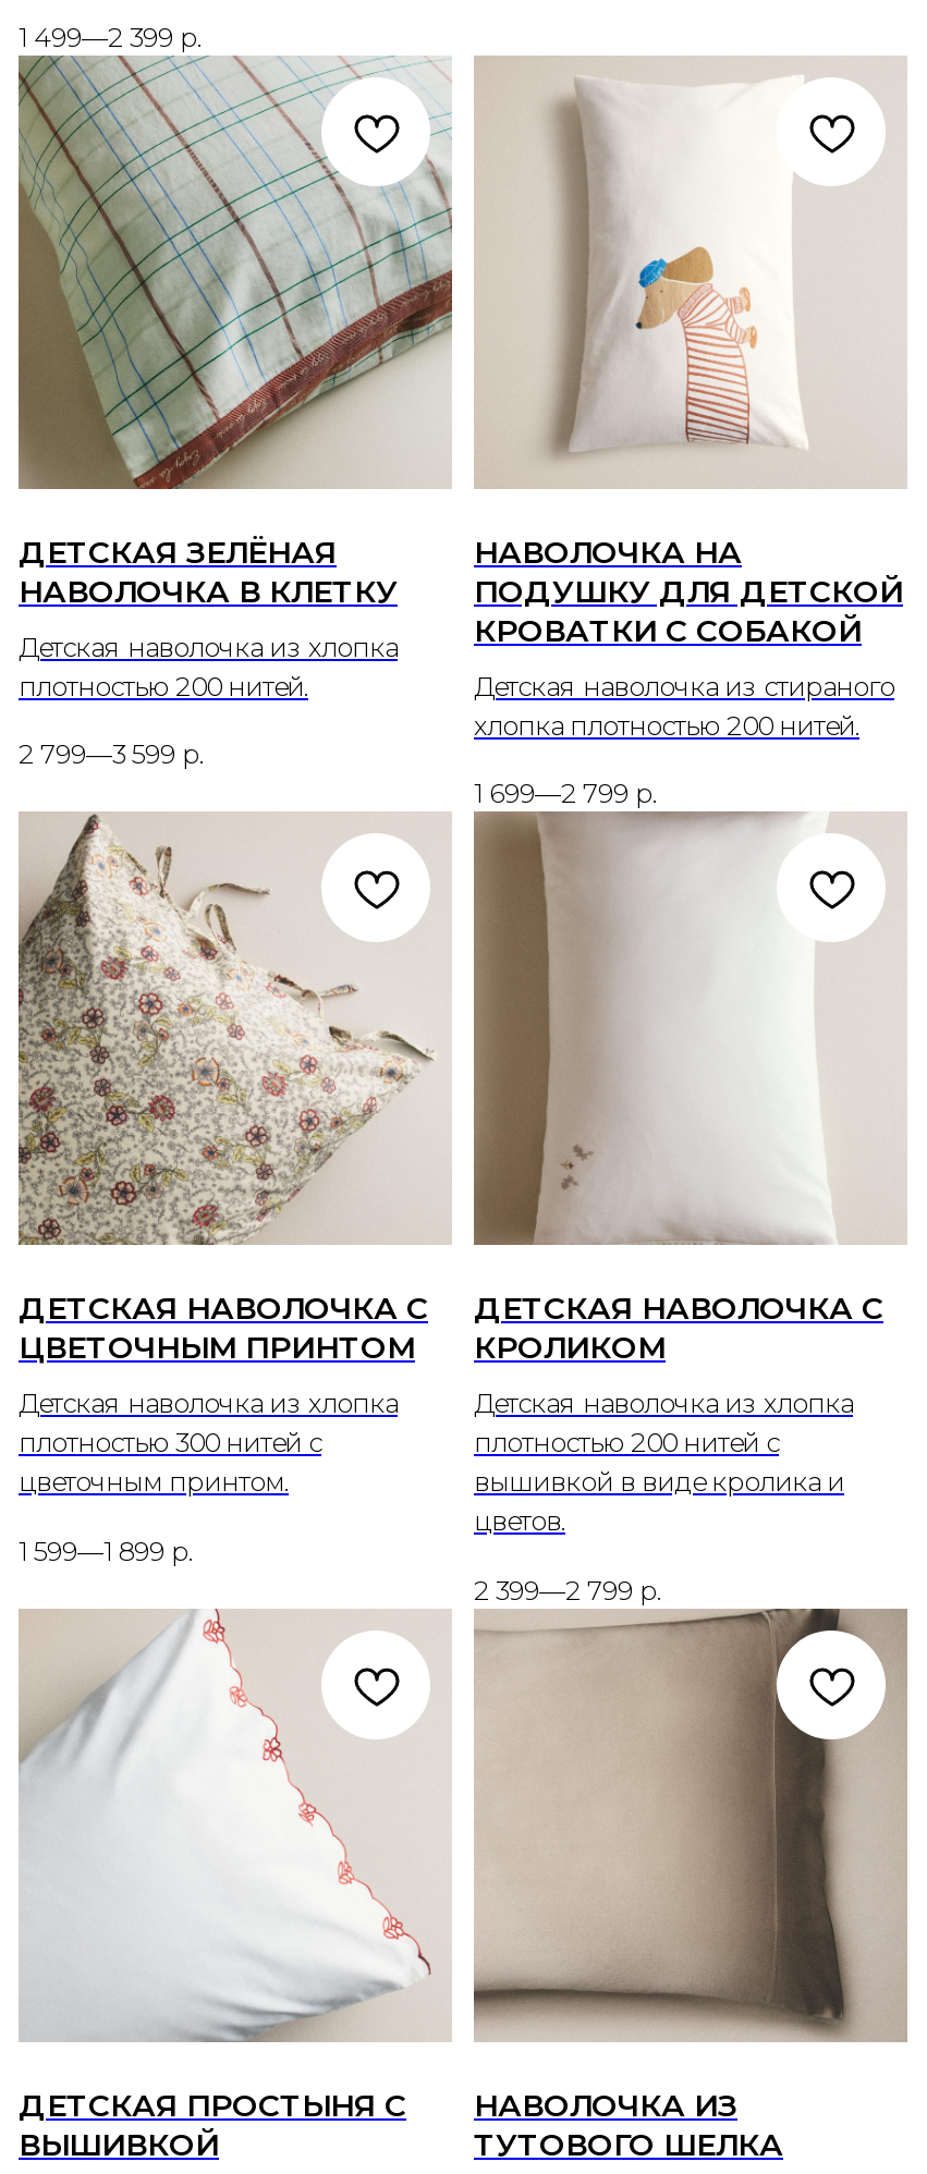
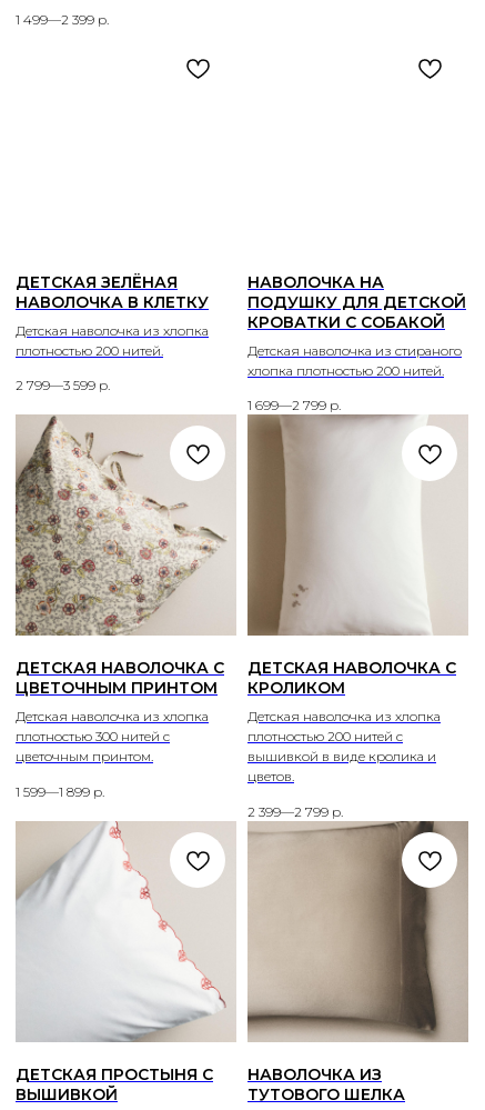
[16,53,454,491] [image] -> none
[472,53,907,491] [image] -> none

